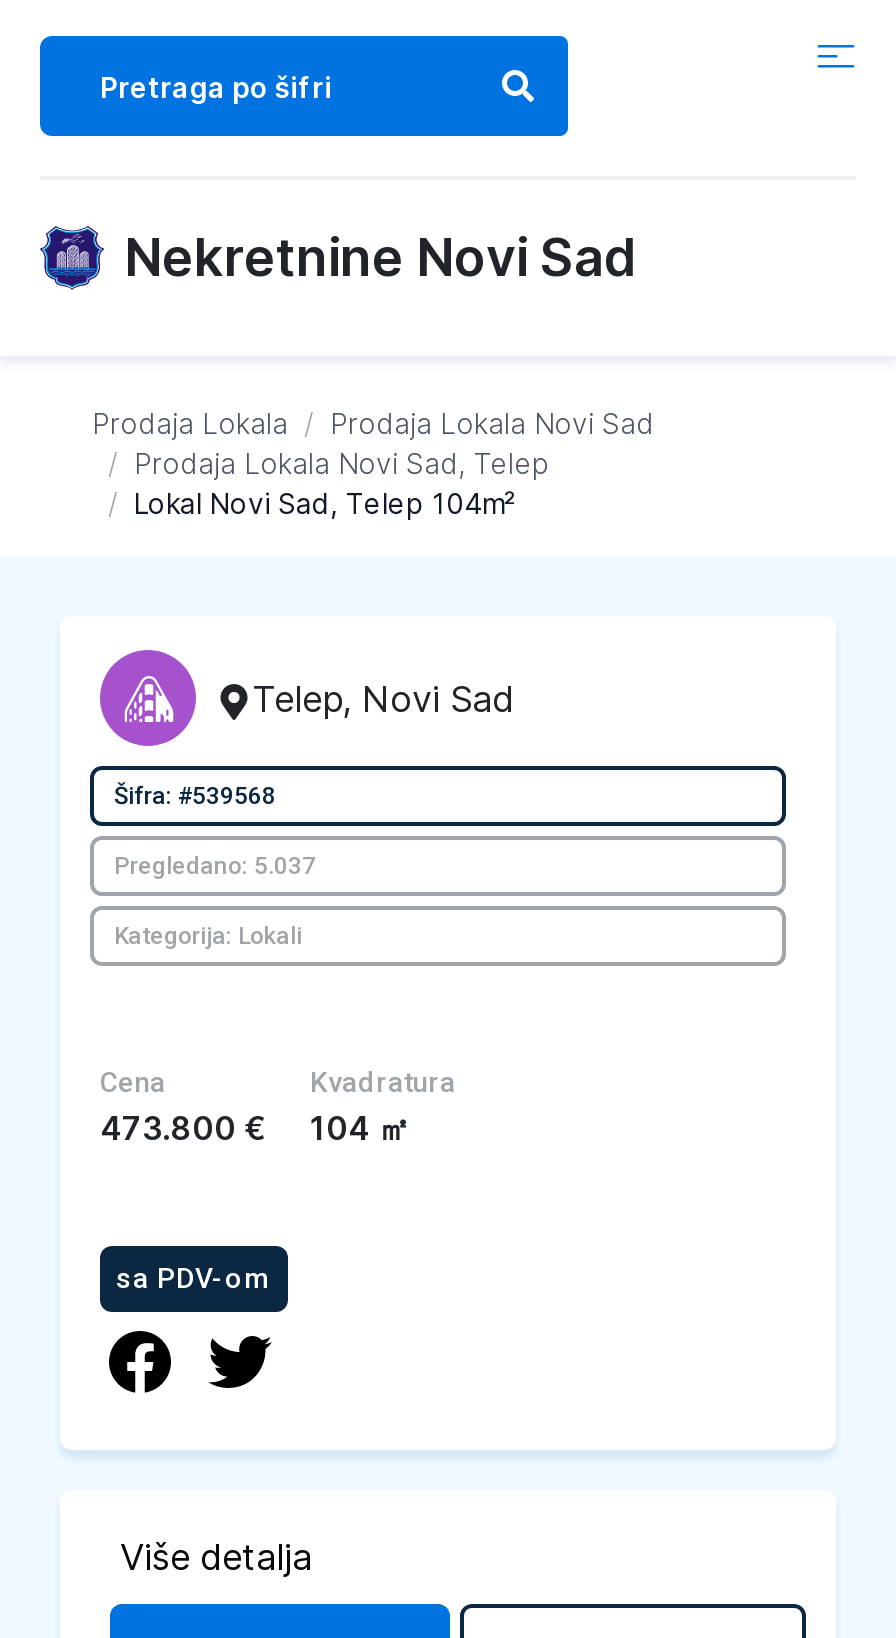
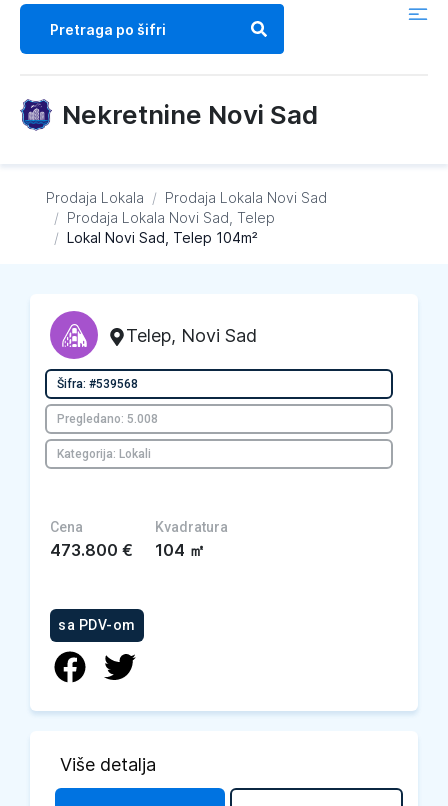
[114,852,316,880] Pregledano: 5.037 -> [57,412,158,426] Pregledano: 5.008

